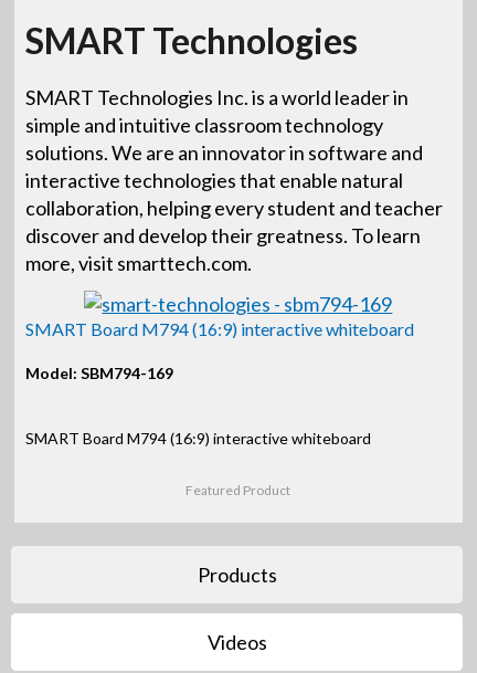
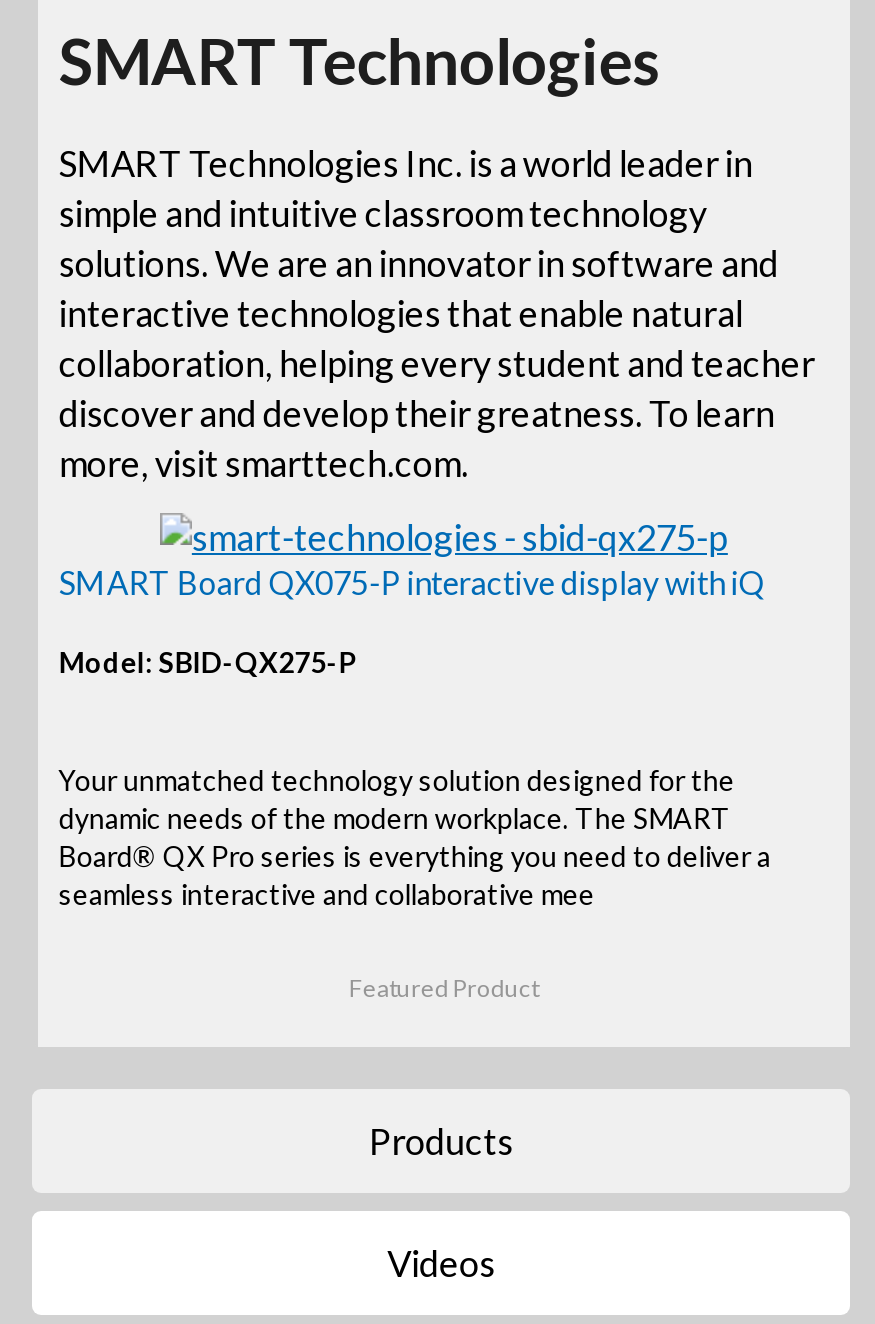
[26,319,415,340] SMART Board M794 (16:9) interactive whiteboard -> [59,564,765,602] SMART Board QX075-P interactive display with iQ
[26,363,174,382] Model: SBM794-169 -> [59,644,357,678] Model: SBID-QX275-P
[26,429,371,447] SMART Board M794 (16:9) interactive whiteboard -> [59,763,771,911] Your unmatched technology solution designed for the | dynamic needs of the modern workplace. The SMART | Board® QX Pro series is everything you need to deliver a | seamless interactive and collaborative mee

